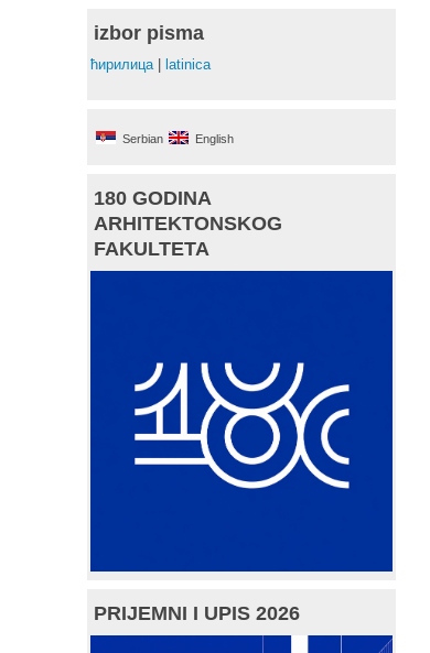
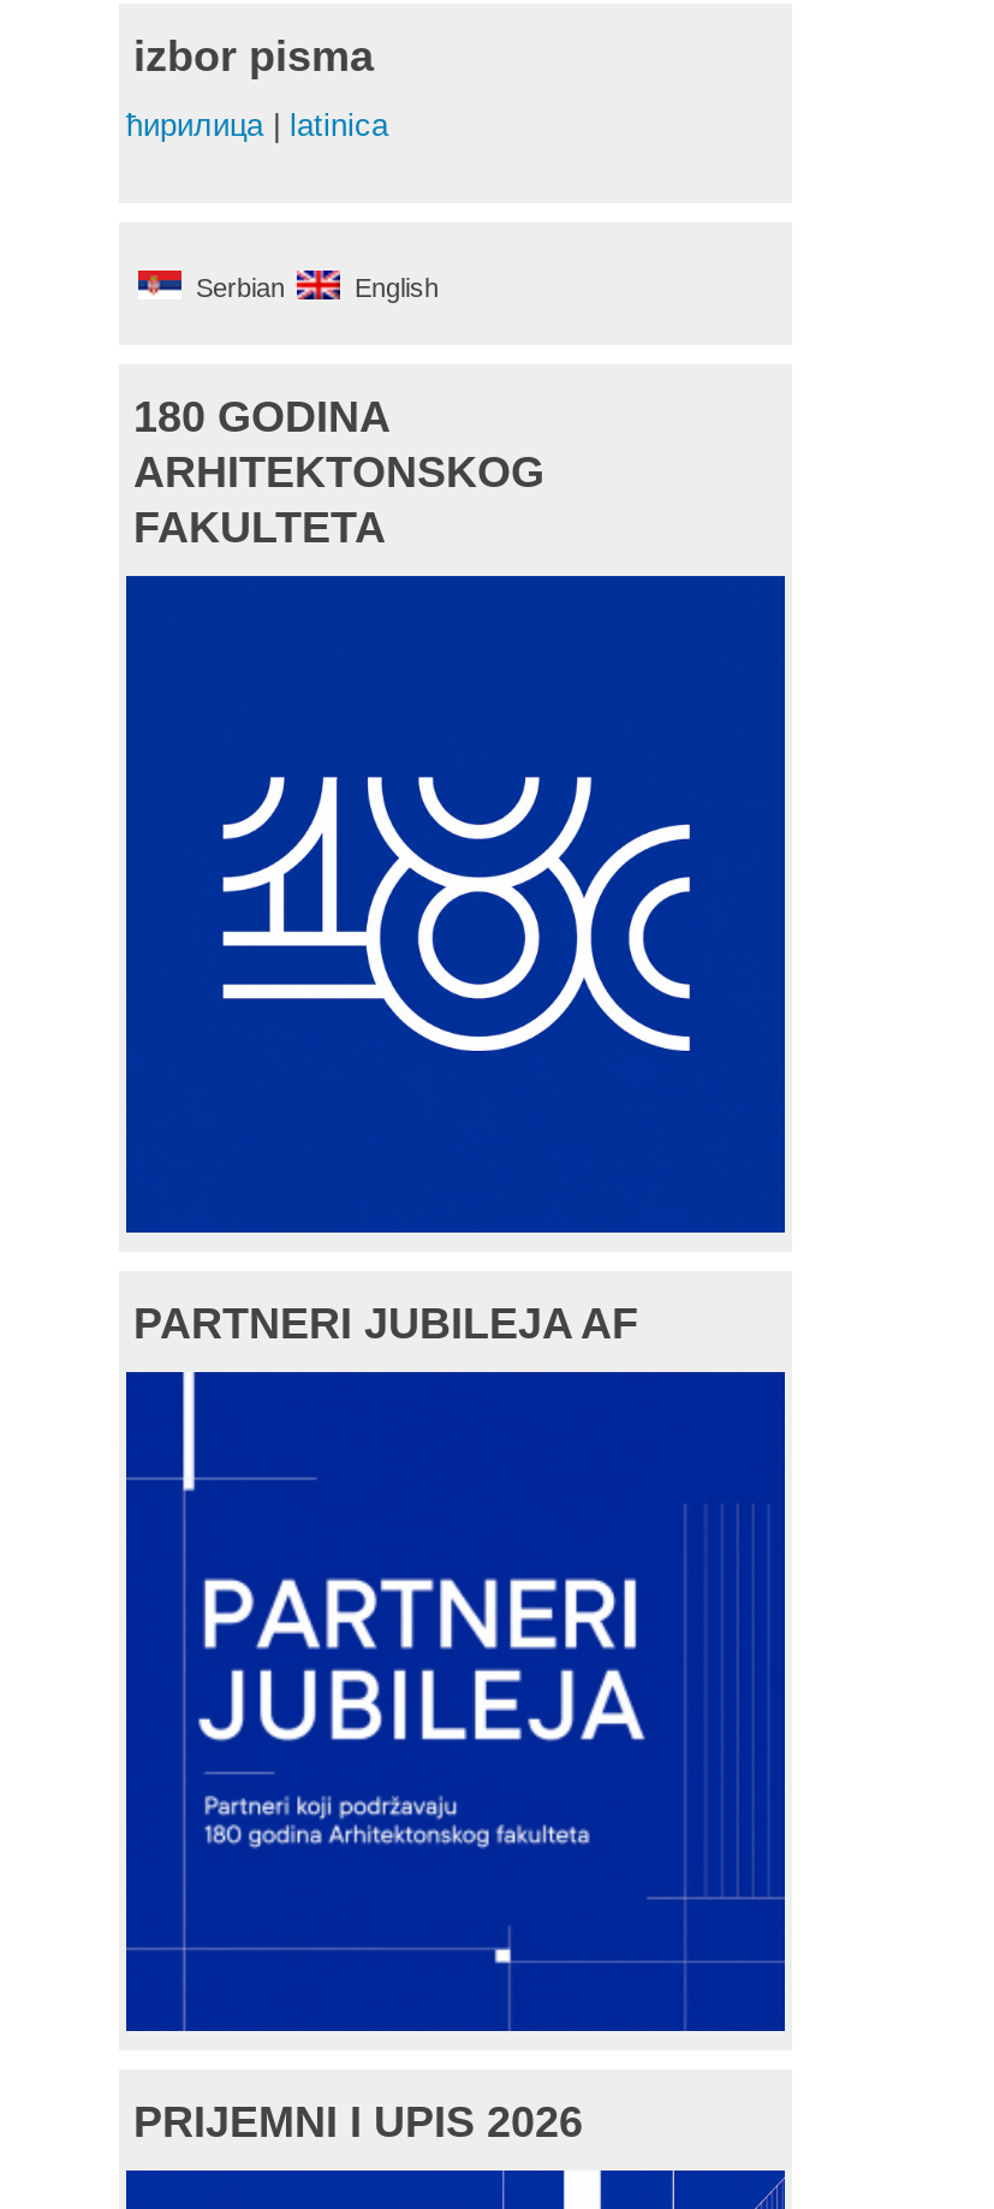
none -> [133,1299,638,1348] PARTNERI JUBILEJA AF
none -> [177,1374,643,2024] [image]

